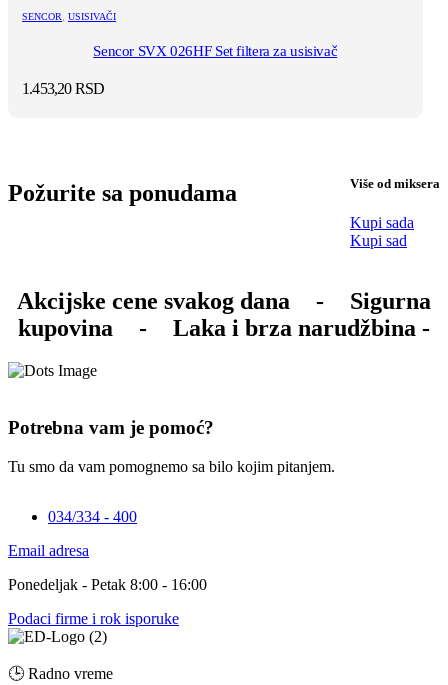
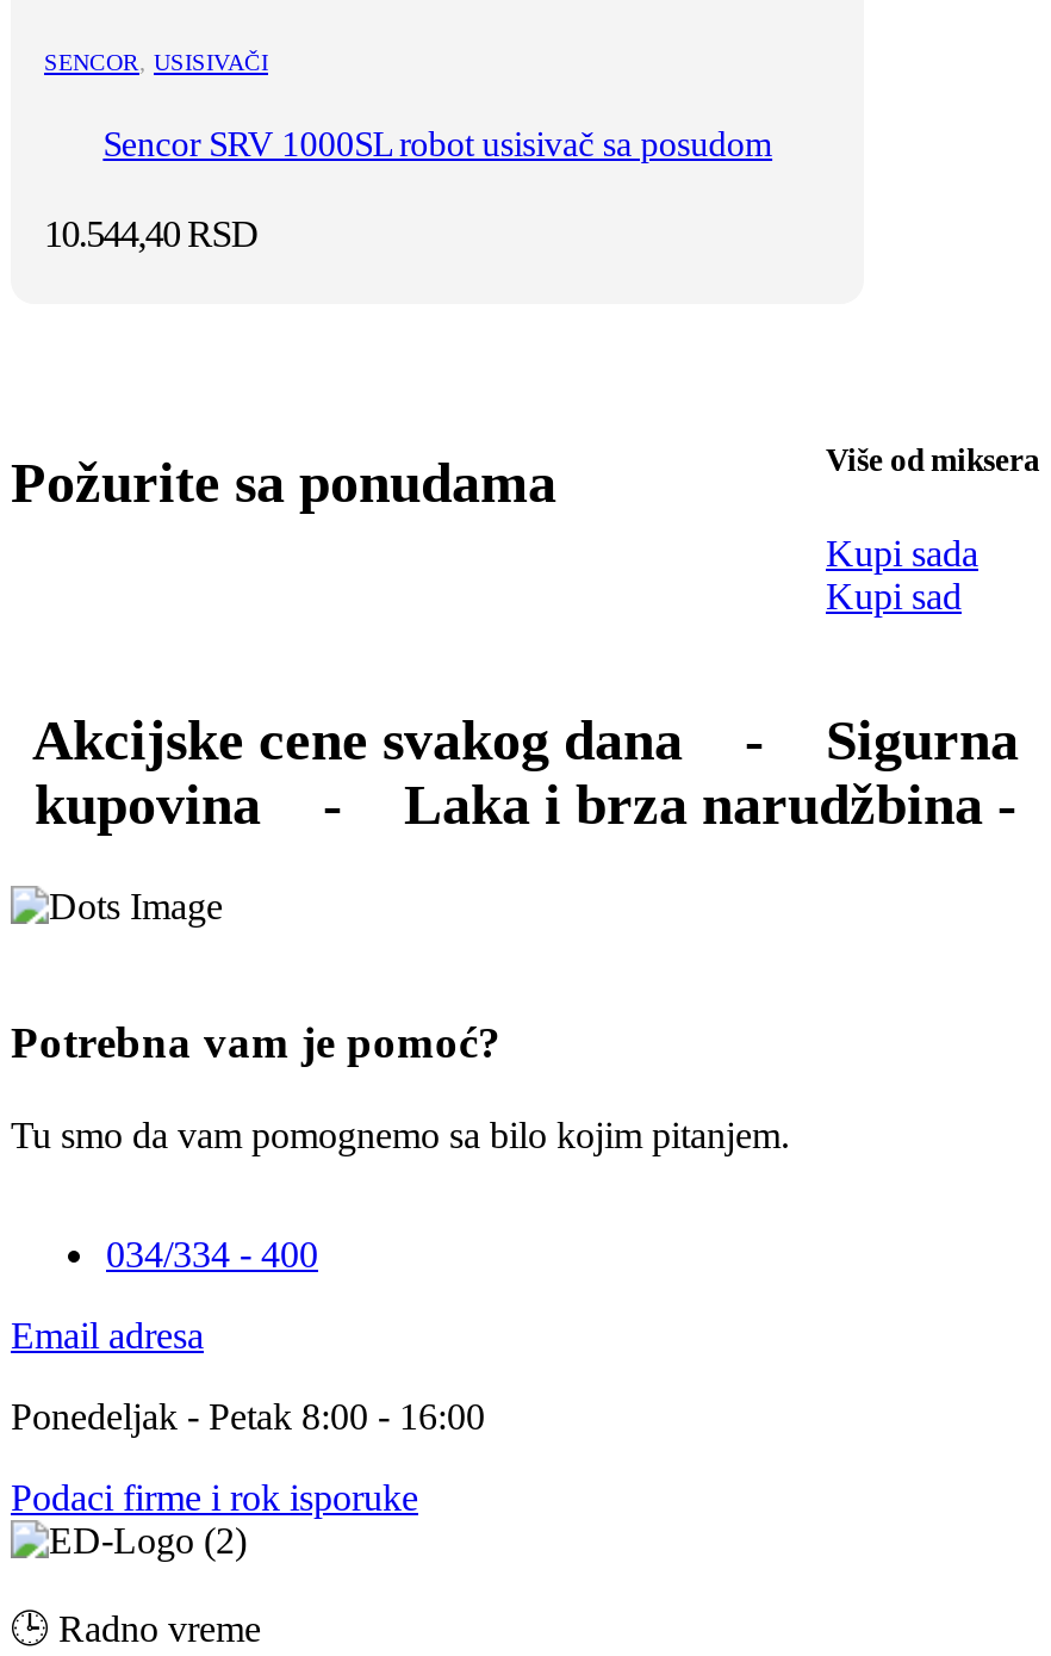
[93,43,337,59] Sencor SVX 026HF Set filtera za usisivač -> [103,125,772,163] Sencor SRV 1000SL robot usisivač sa posudom
[22,80,104,97] 1.453,20 RSD -> [44,213,258,254] 10.544,40 RSD

